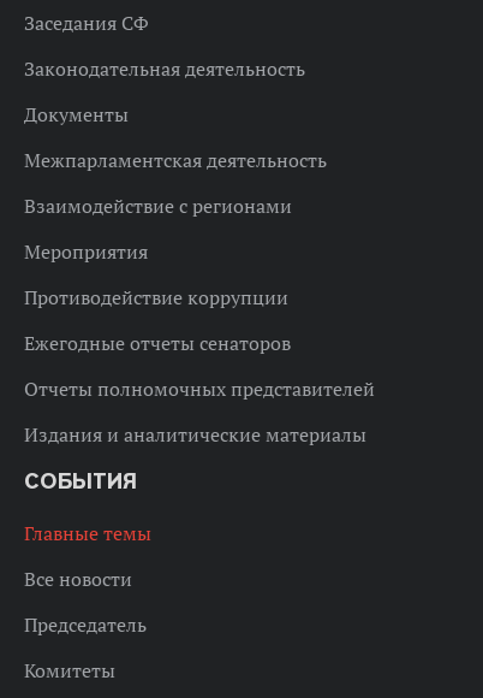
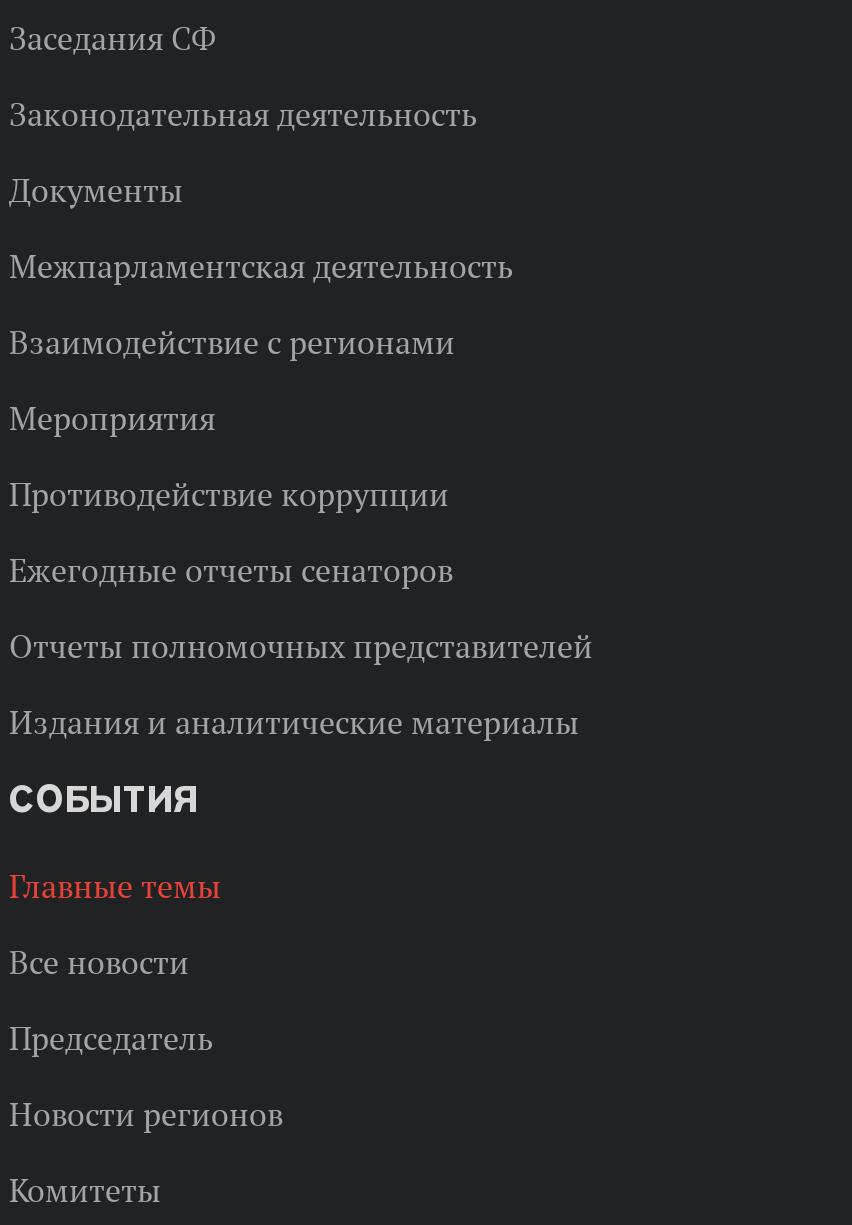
none -> [9,1094,283,1134] Новости регионов

